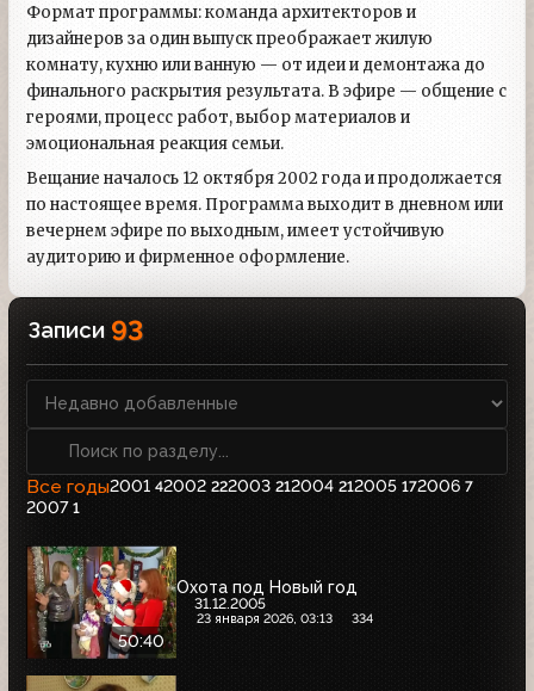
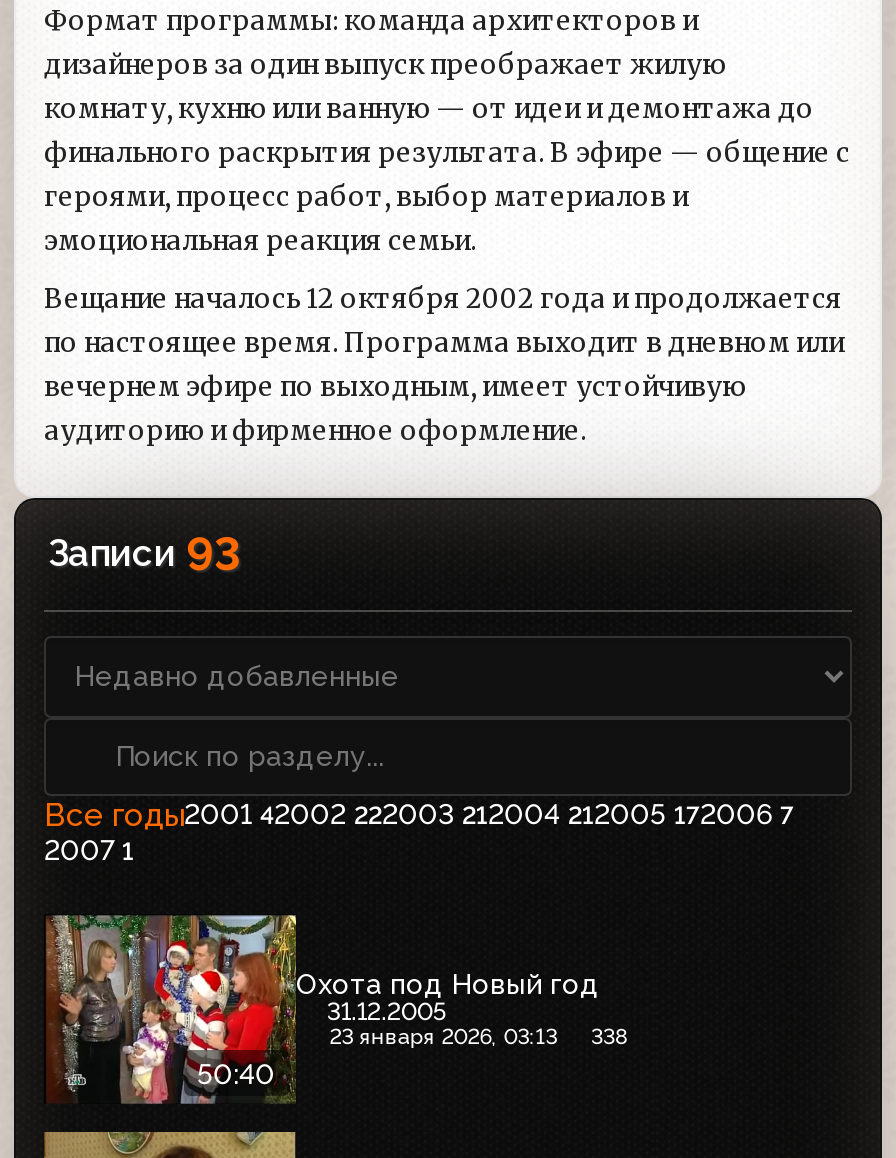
[196,611,374,626] 23 января 2026, 03:13 334 -> [329,1024,627,1050] 23 января 2026, 03:13 338

